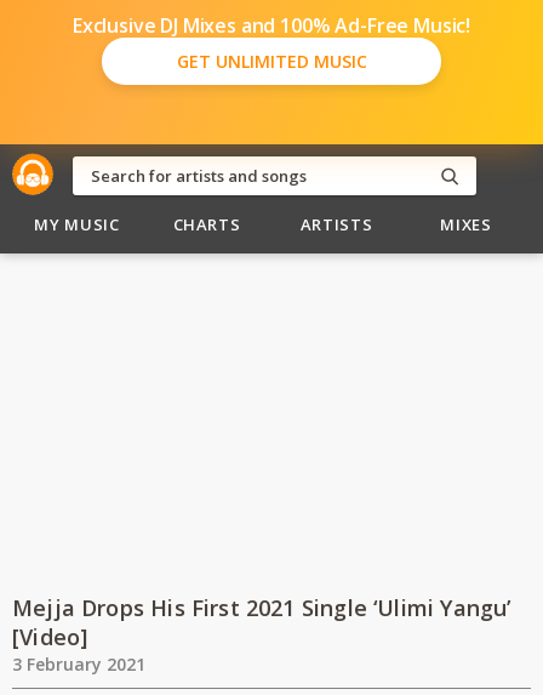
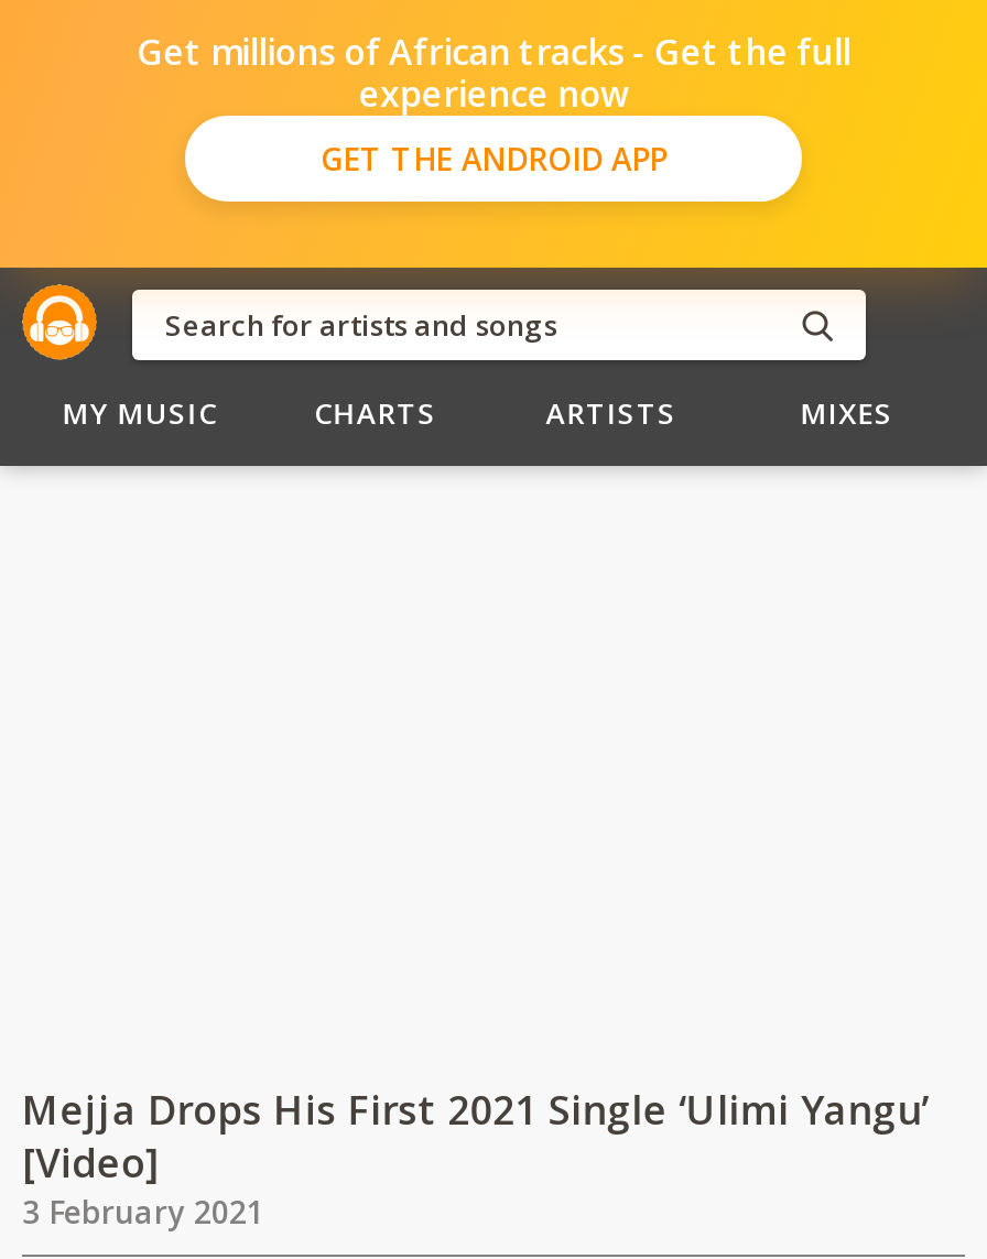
[73,12,470,73] Exclusive DJ Mixes and 100% Ad-Free Music! | GET UNLIMITED MUSIC -> [137,28,850,180] Get millions of African tracks - Get the full | experience now | GET THE ANDROID APP

